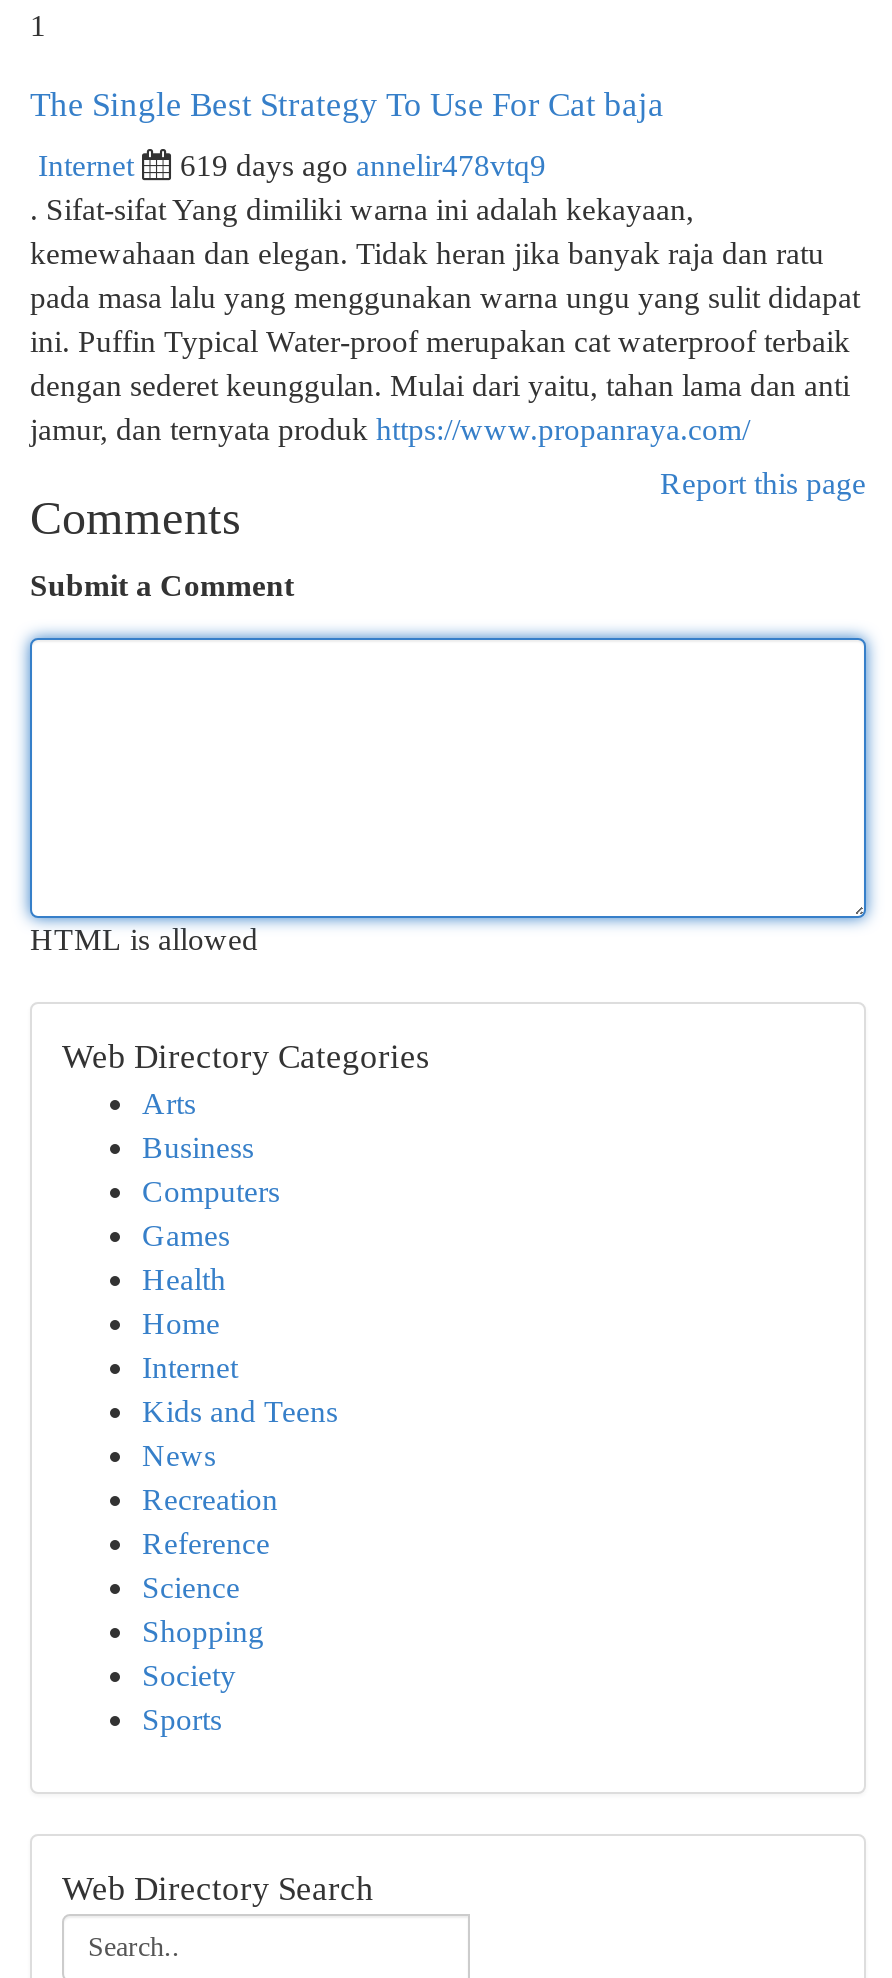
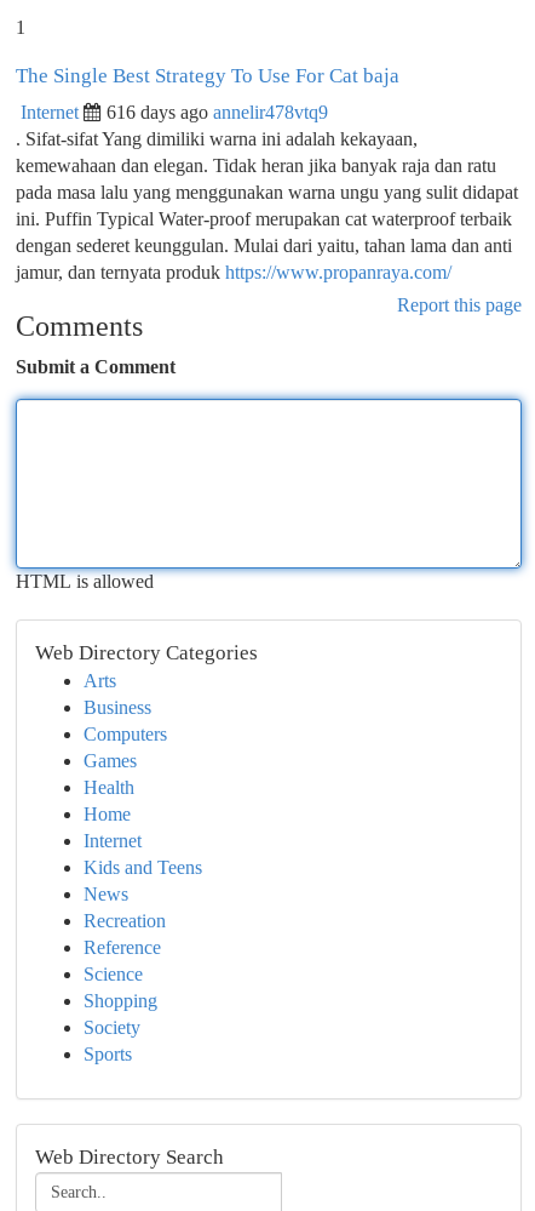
[180,148,546,182] 619 days ago annelir478vtq9 -> [107,102,328,122] 616 days ago annelir478vtq9

